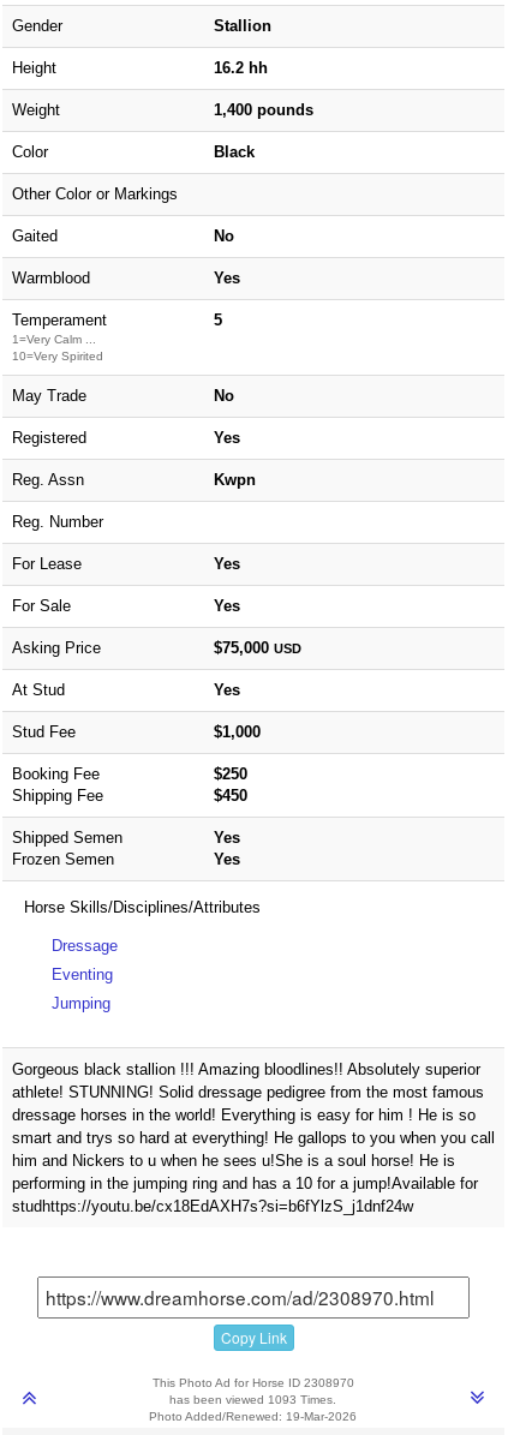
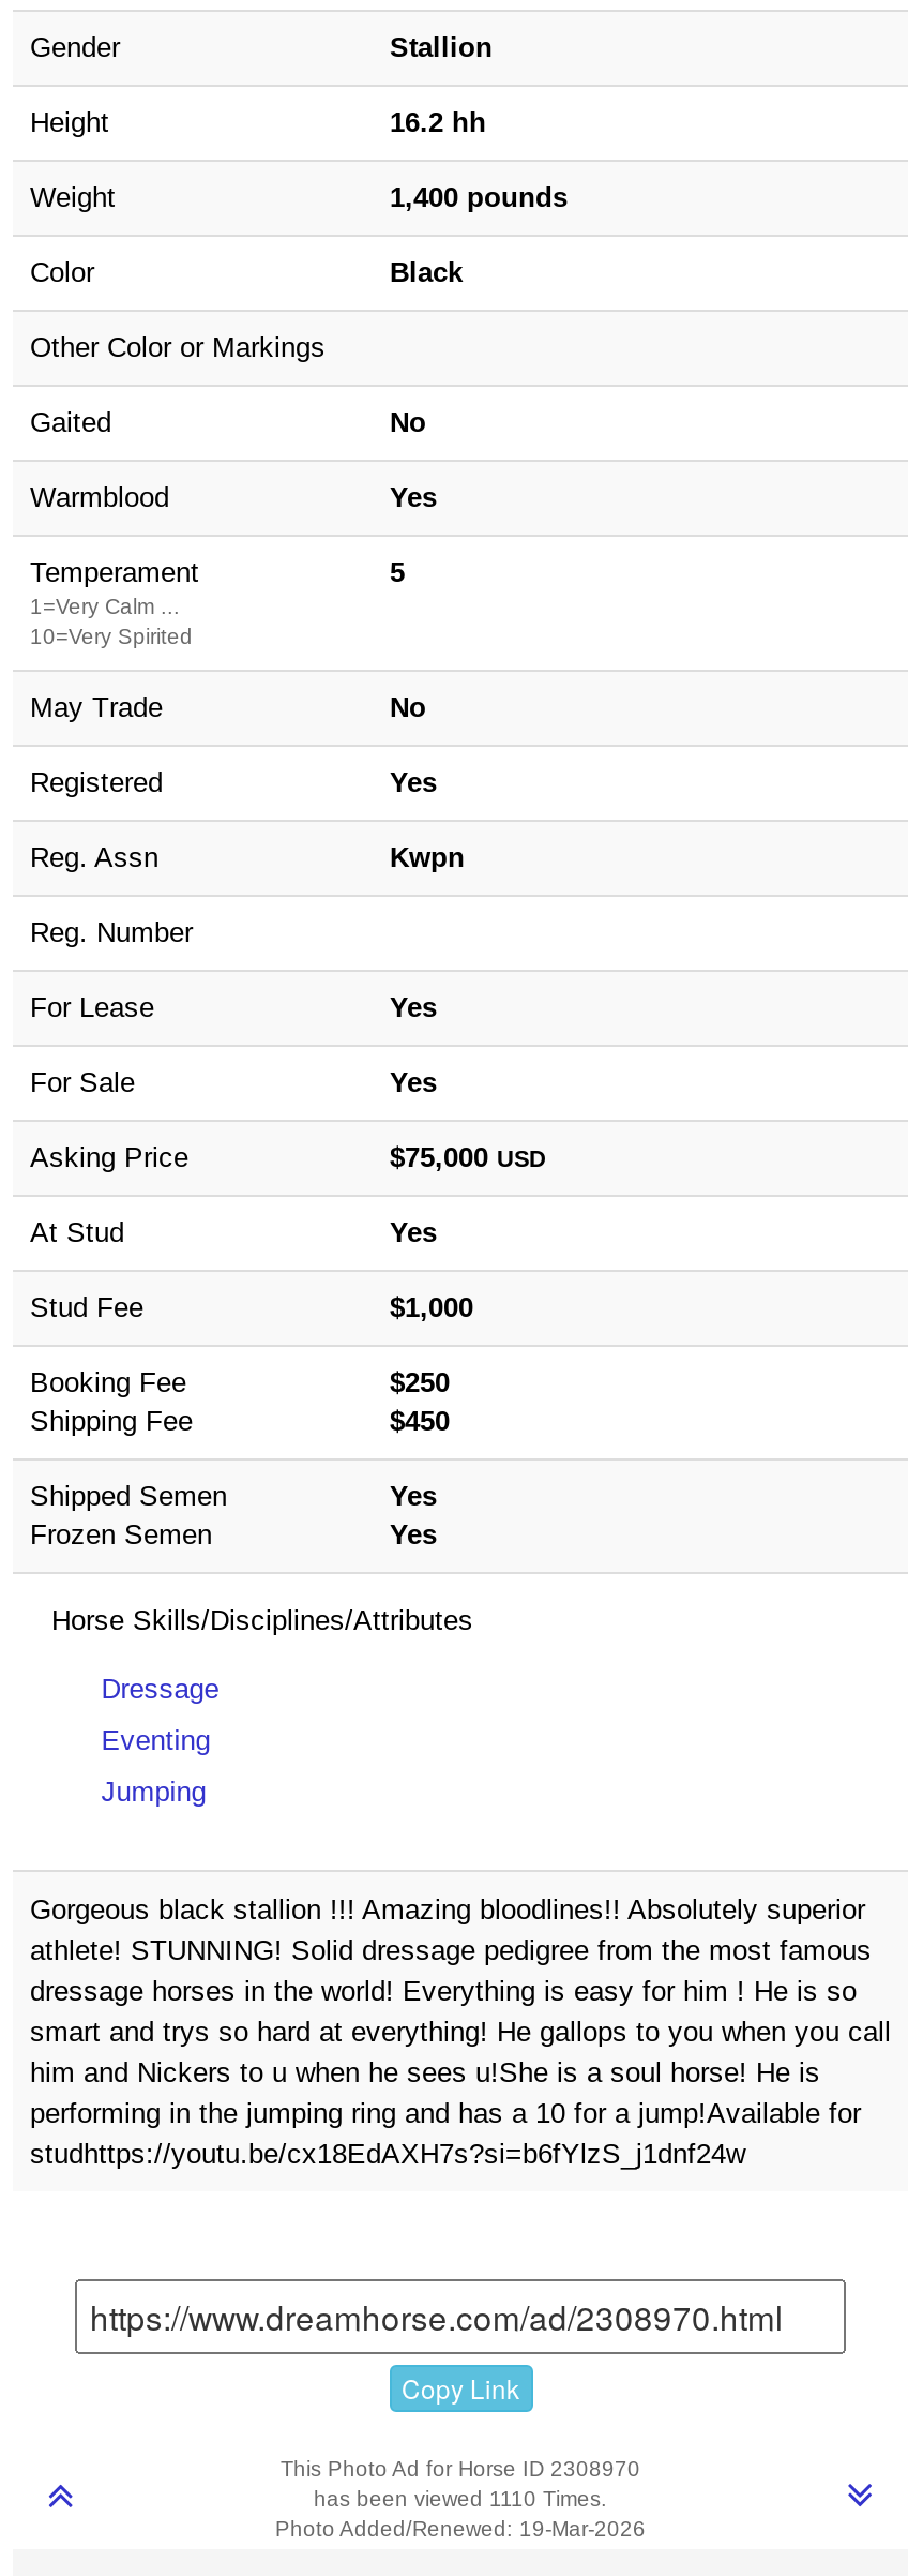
[170,1393,337,1406] has been viewed 1093 Times. -> [314,2487,607,2510] has been viewed 1110 Times.

